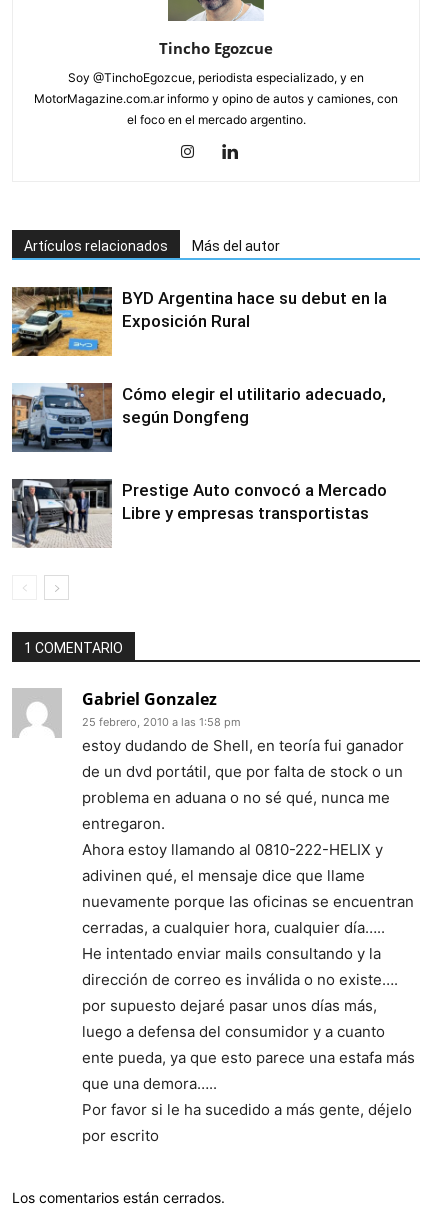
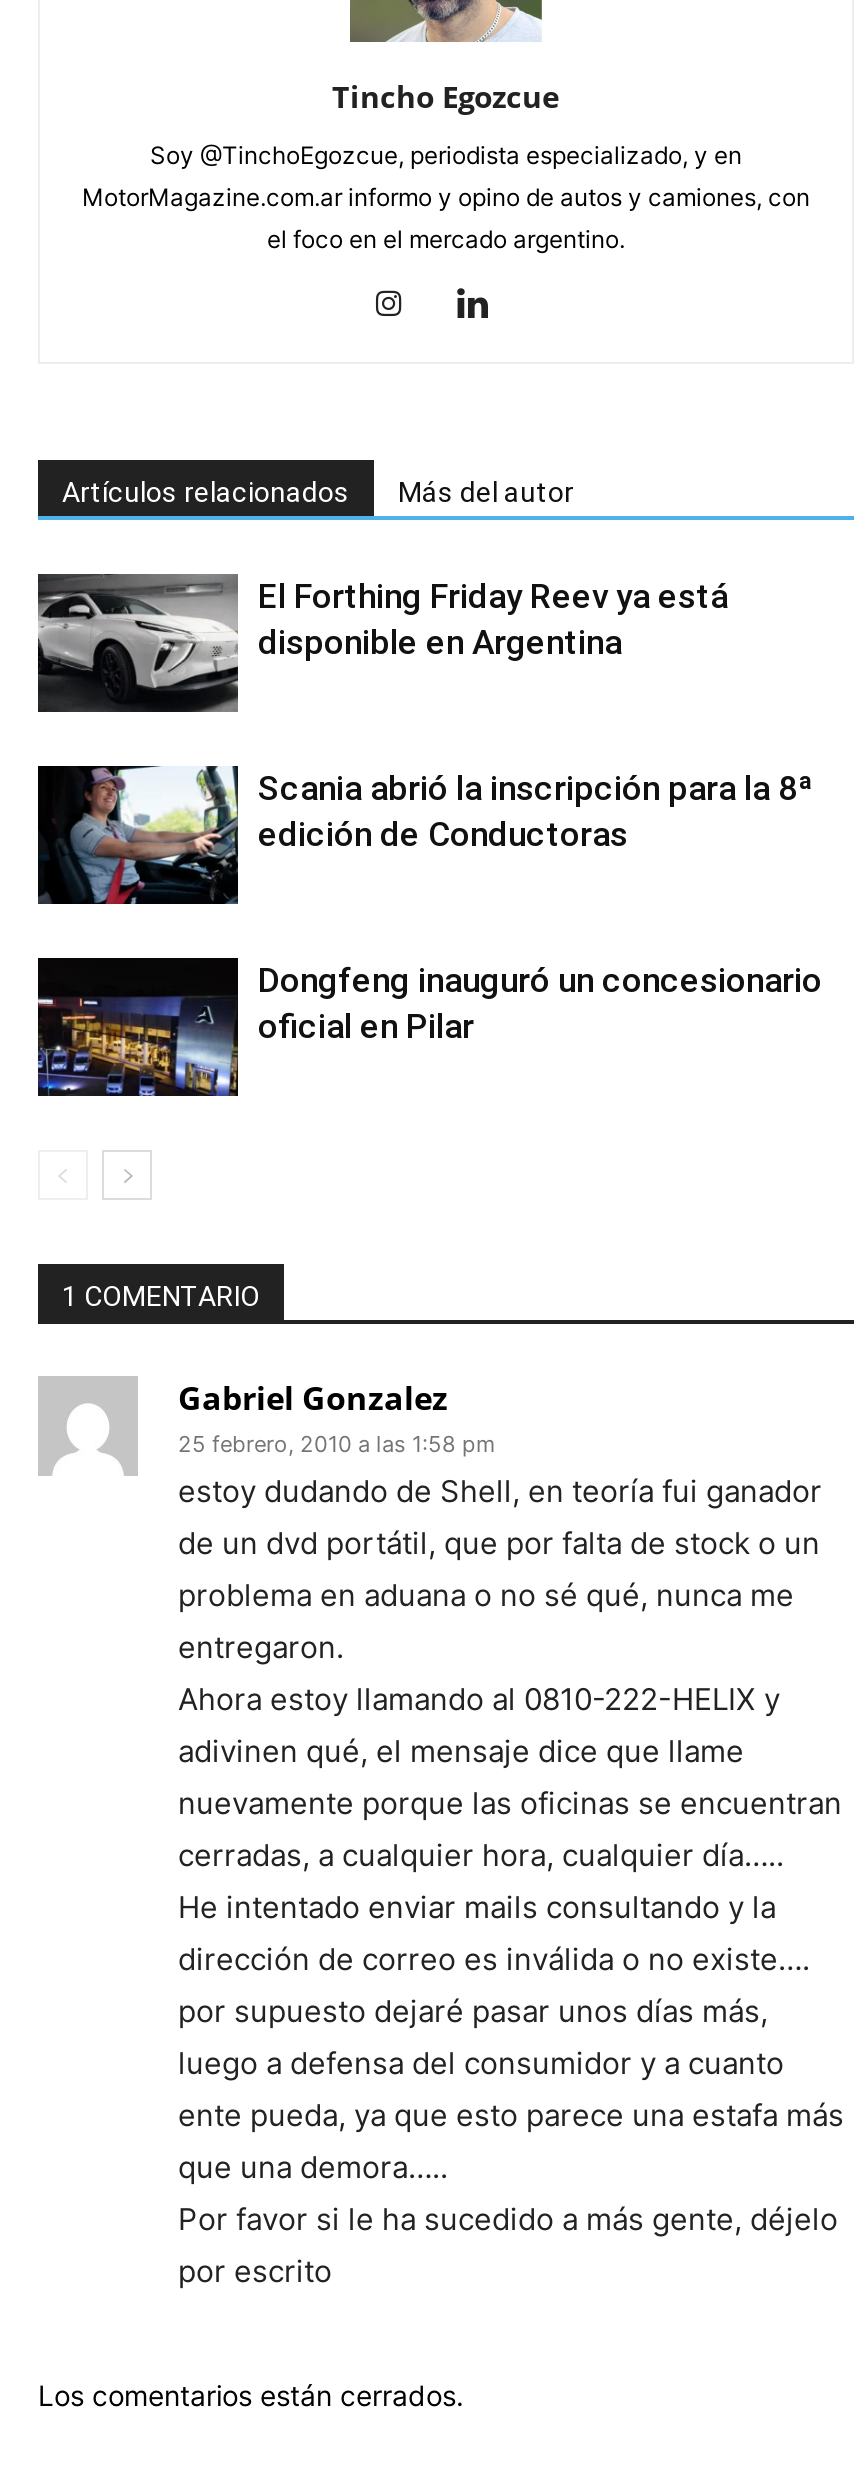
[11,286,387,357] [image] | BYD Argentina hace su debut en la | Exposición Rural -> [36,574,728,714] [image] | El Forthing Friday Reev ya está | disponible en Argentina
[11,382,386,453] [image] | Cómo elegir el utilitario adecuado, | según Dongfeng -> [36,764,812,906] [image] | Scania abrió la inscripción para la 8ª | edición de Conductoras
[11,478,387,549] [image] | Prestige Auto convocó a Mercado | Libre y empresas transportistas -> [36,956,822,1098] [image] | Dongfeng inauguró un concesionario | oficial en Pilar

